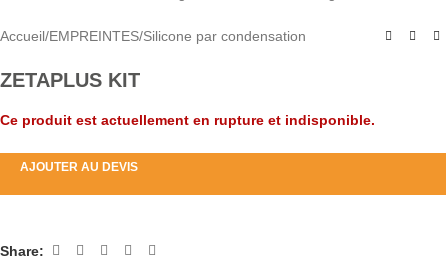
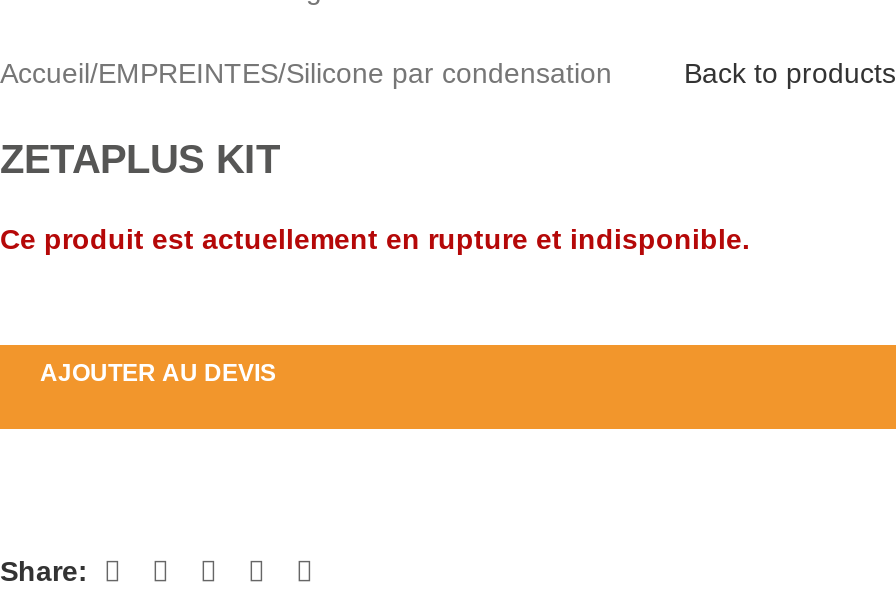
none -> [684,57,896,89] Back to products

